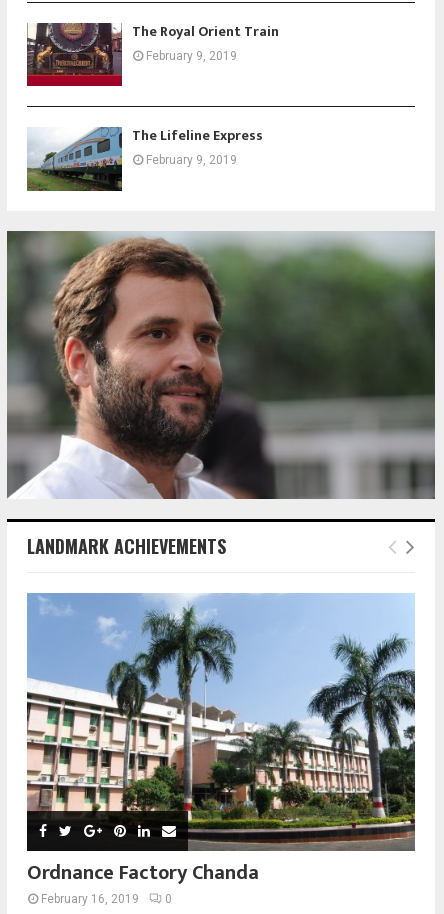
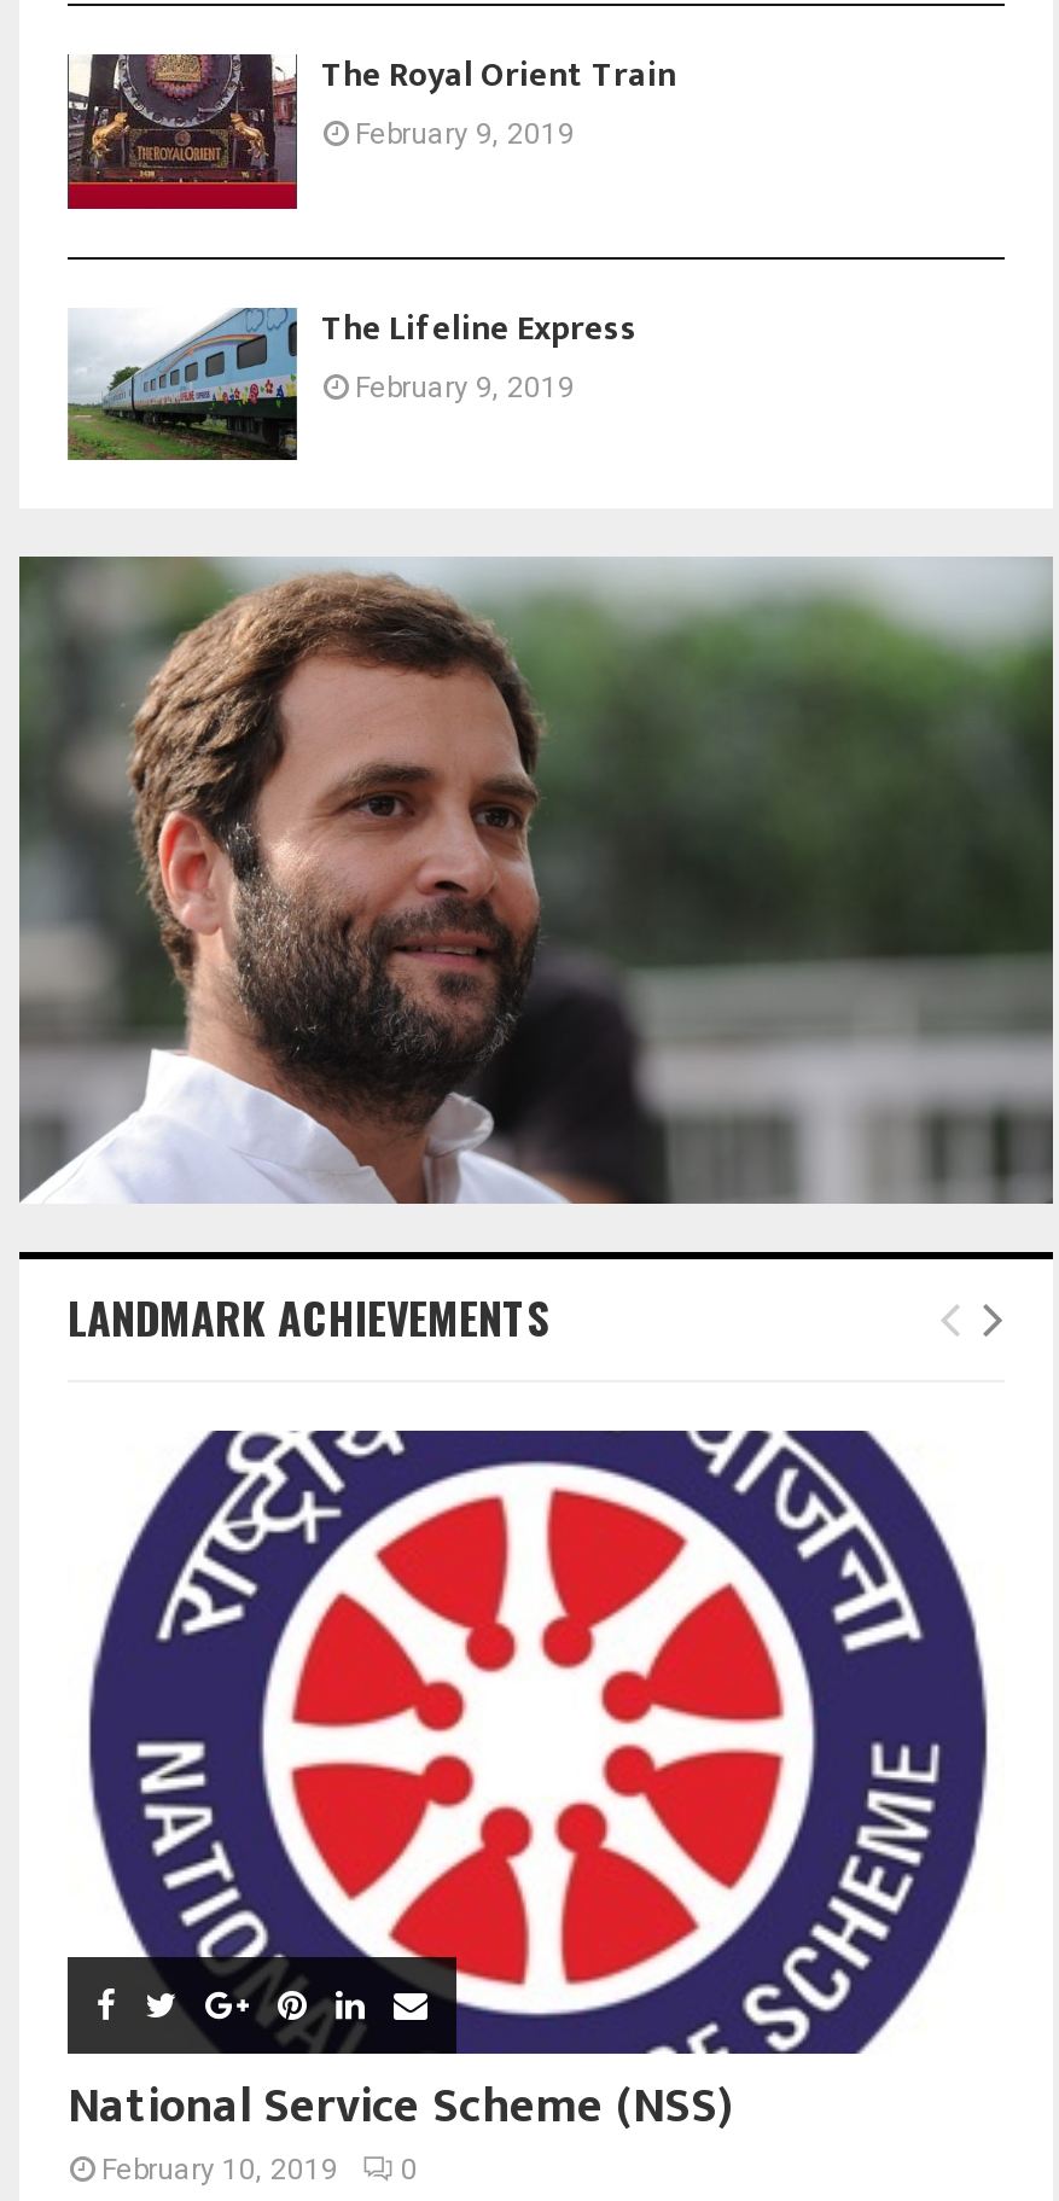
[26,592,416,906] [image] | Ordnance Factory Chanda | February 16, 2019 -> [68,1428,1005,2187] [image] | National Service Scheme (NSS) | February 10, 2019

